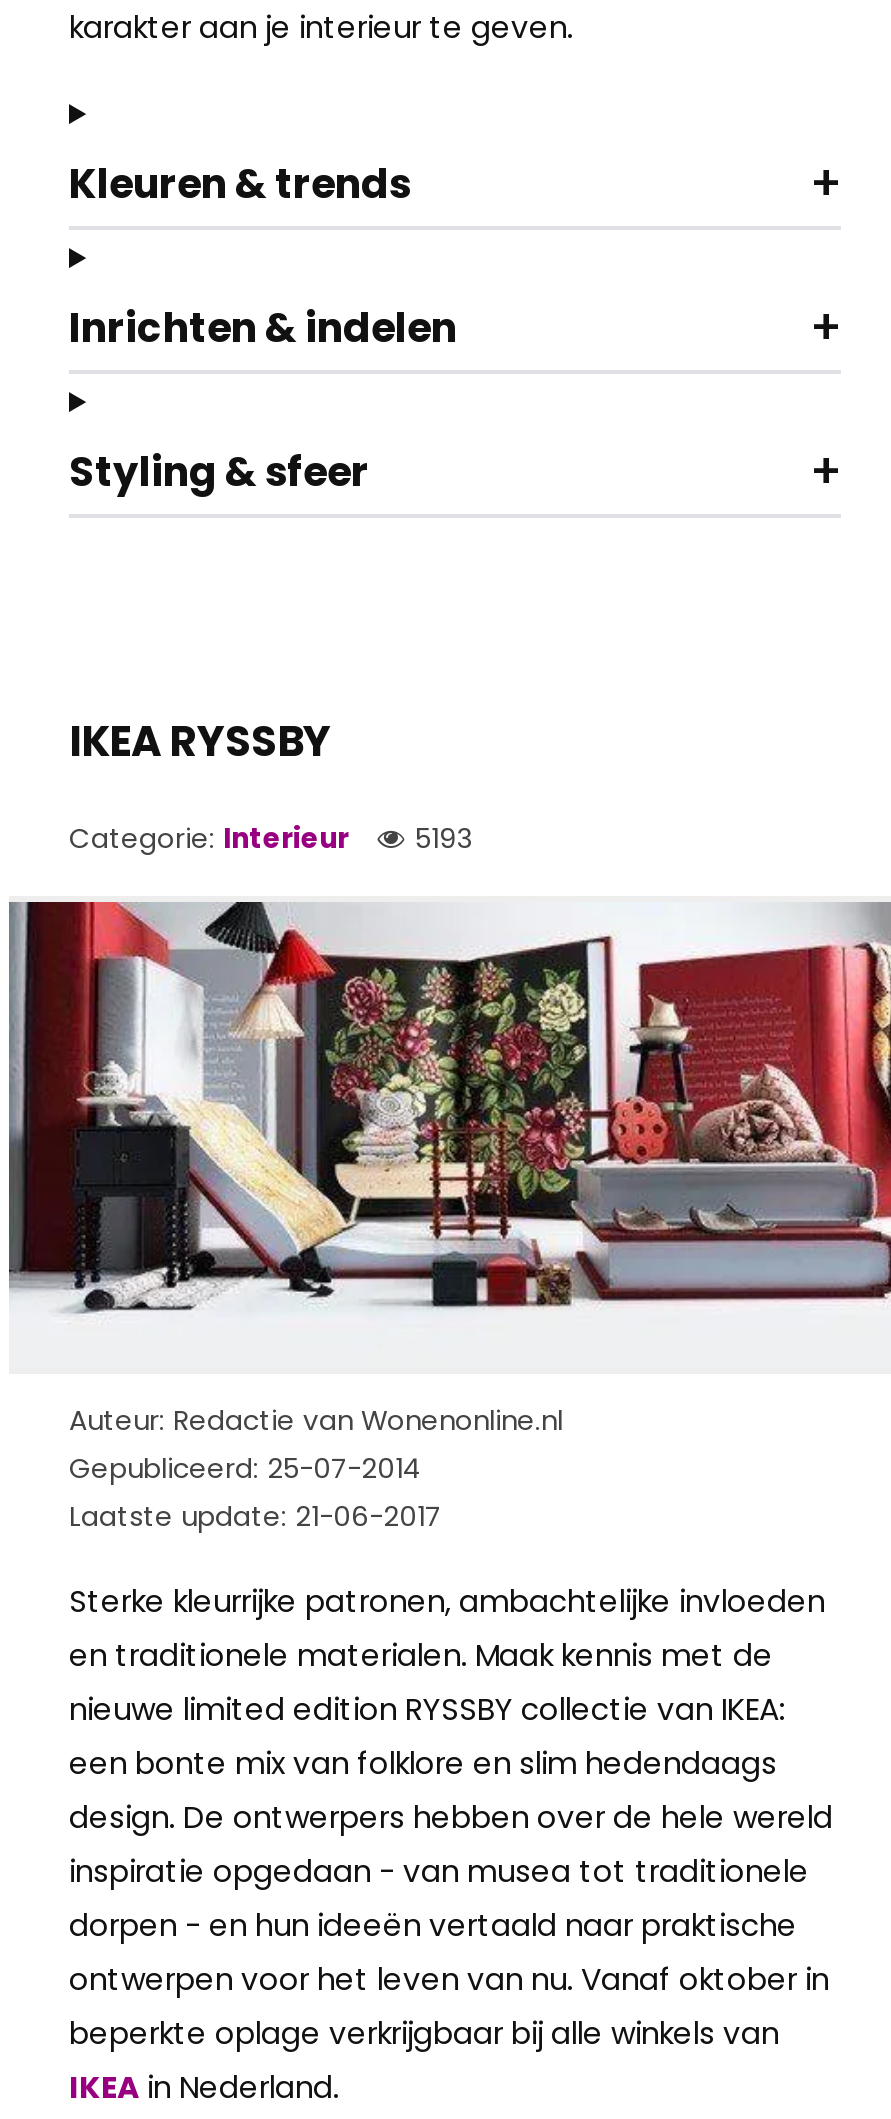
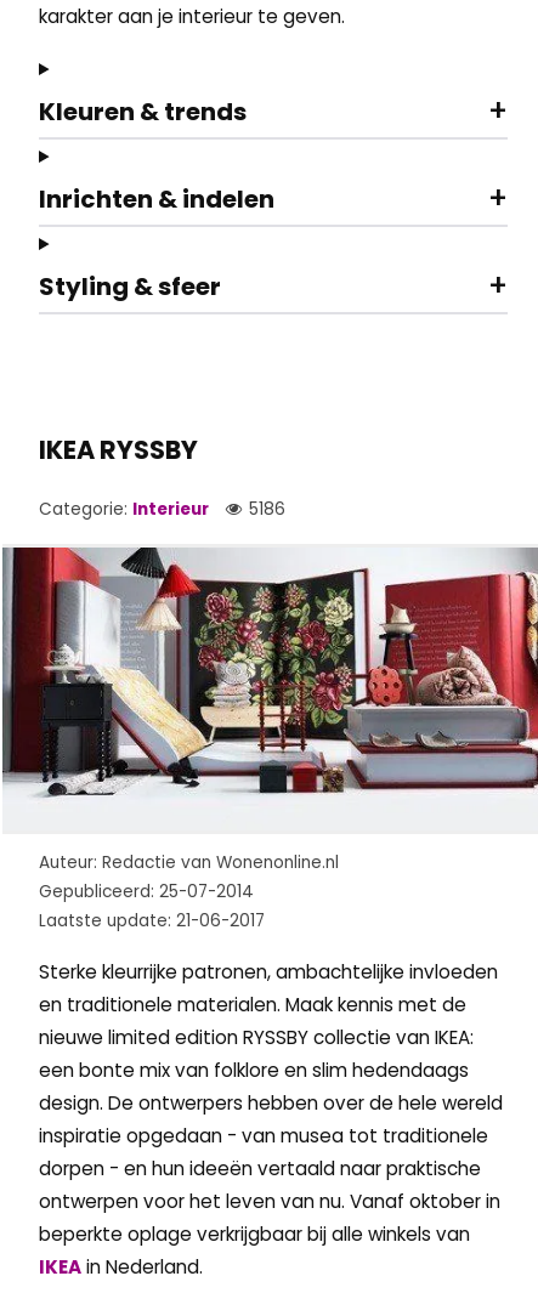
[69,820,473,858] Categorie: Interieur 5193 -> [39,498,285,521] Categorie: Interieur 5186

